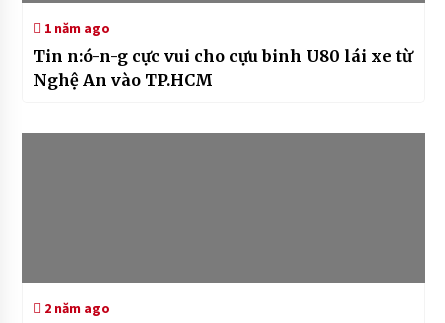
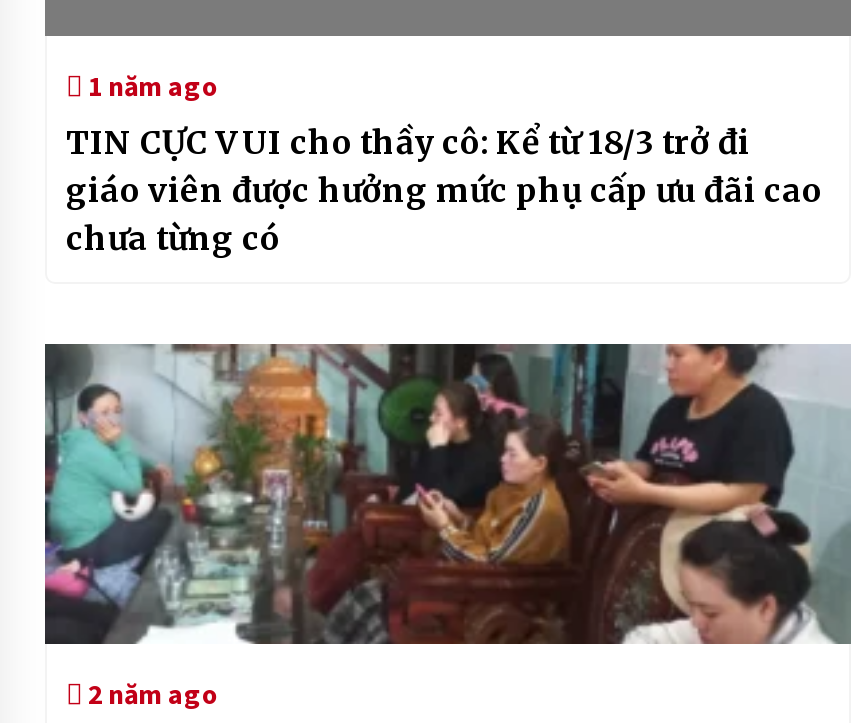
none -> [45,344,851,646] [image]
[32,46,411,90] Tin n:ó-n-g cực vui cho cựu binh U80 lái xe từ | Nghệ An vào TP.HCM -> [66,122,822,258] TIN CỰC VUI cho thầy cô: Kể từ 18/3 trở đi | giáo viên được hưởng mức phụ cấp ưu đãi cao | chưa từng có

